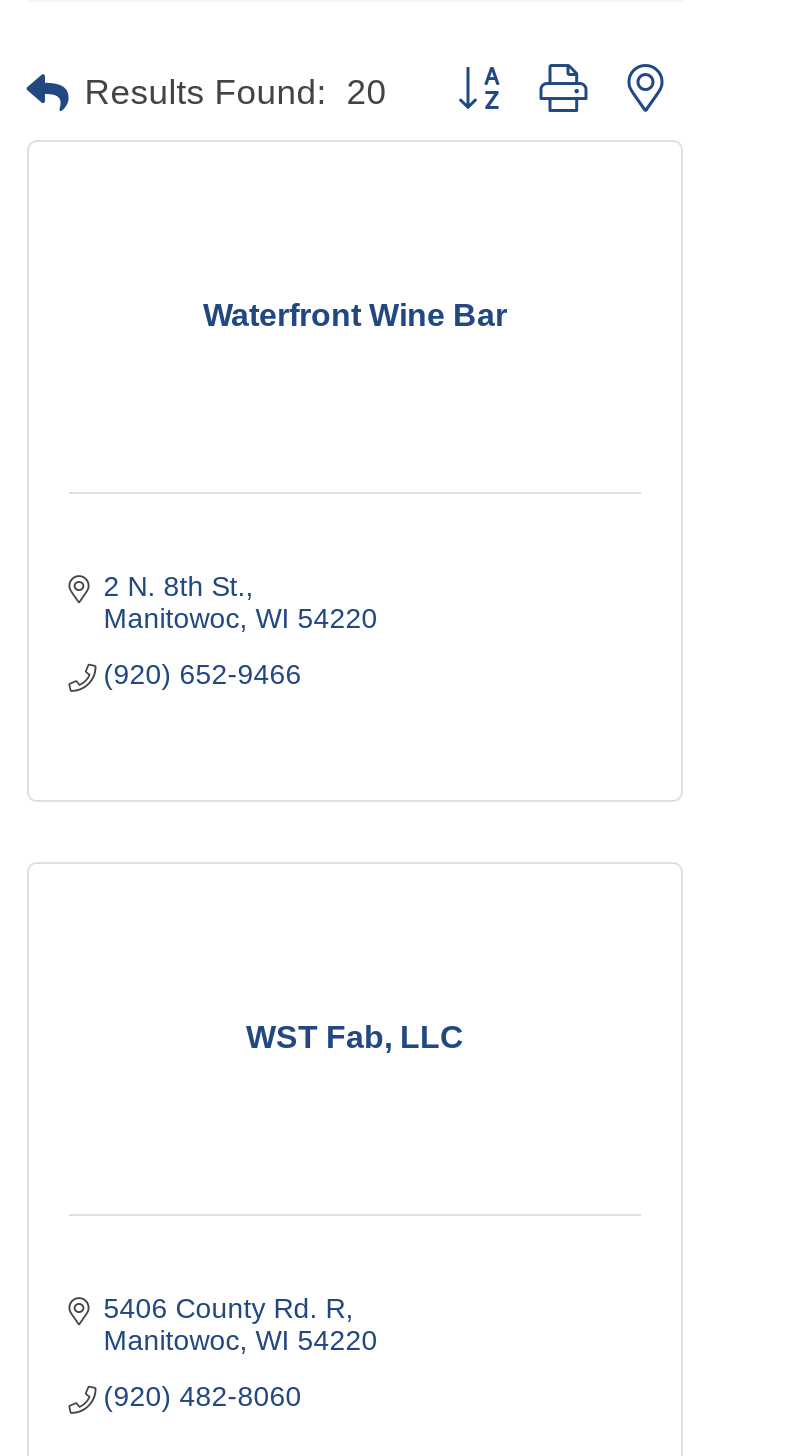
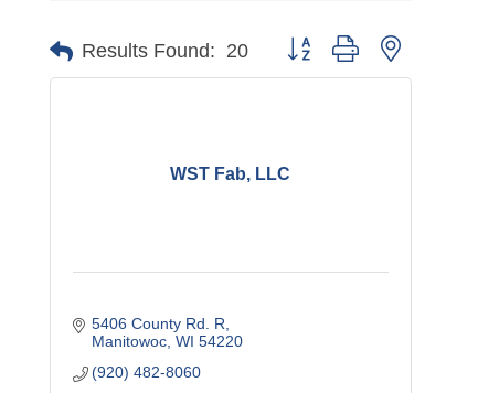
[203,297,507,331] Waterfront Wine Bar -> none
[104,569,378,689] 2 N. 8th St. | Manitowoc WI 54220 | (920) 652-9466 -> none

